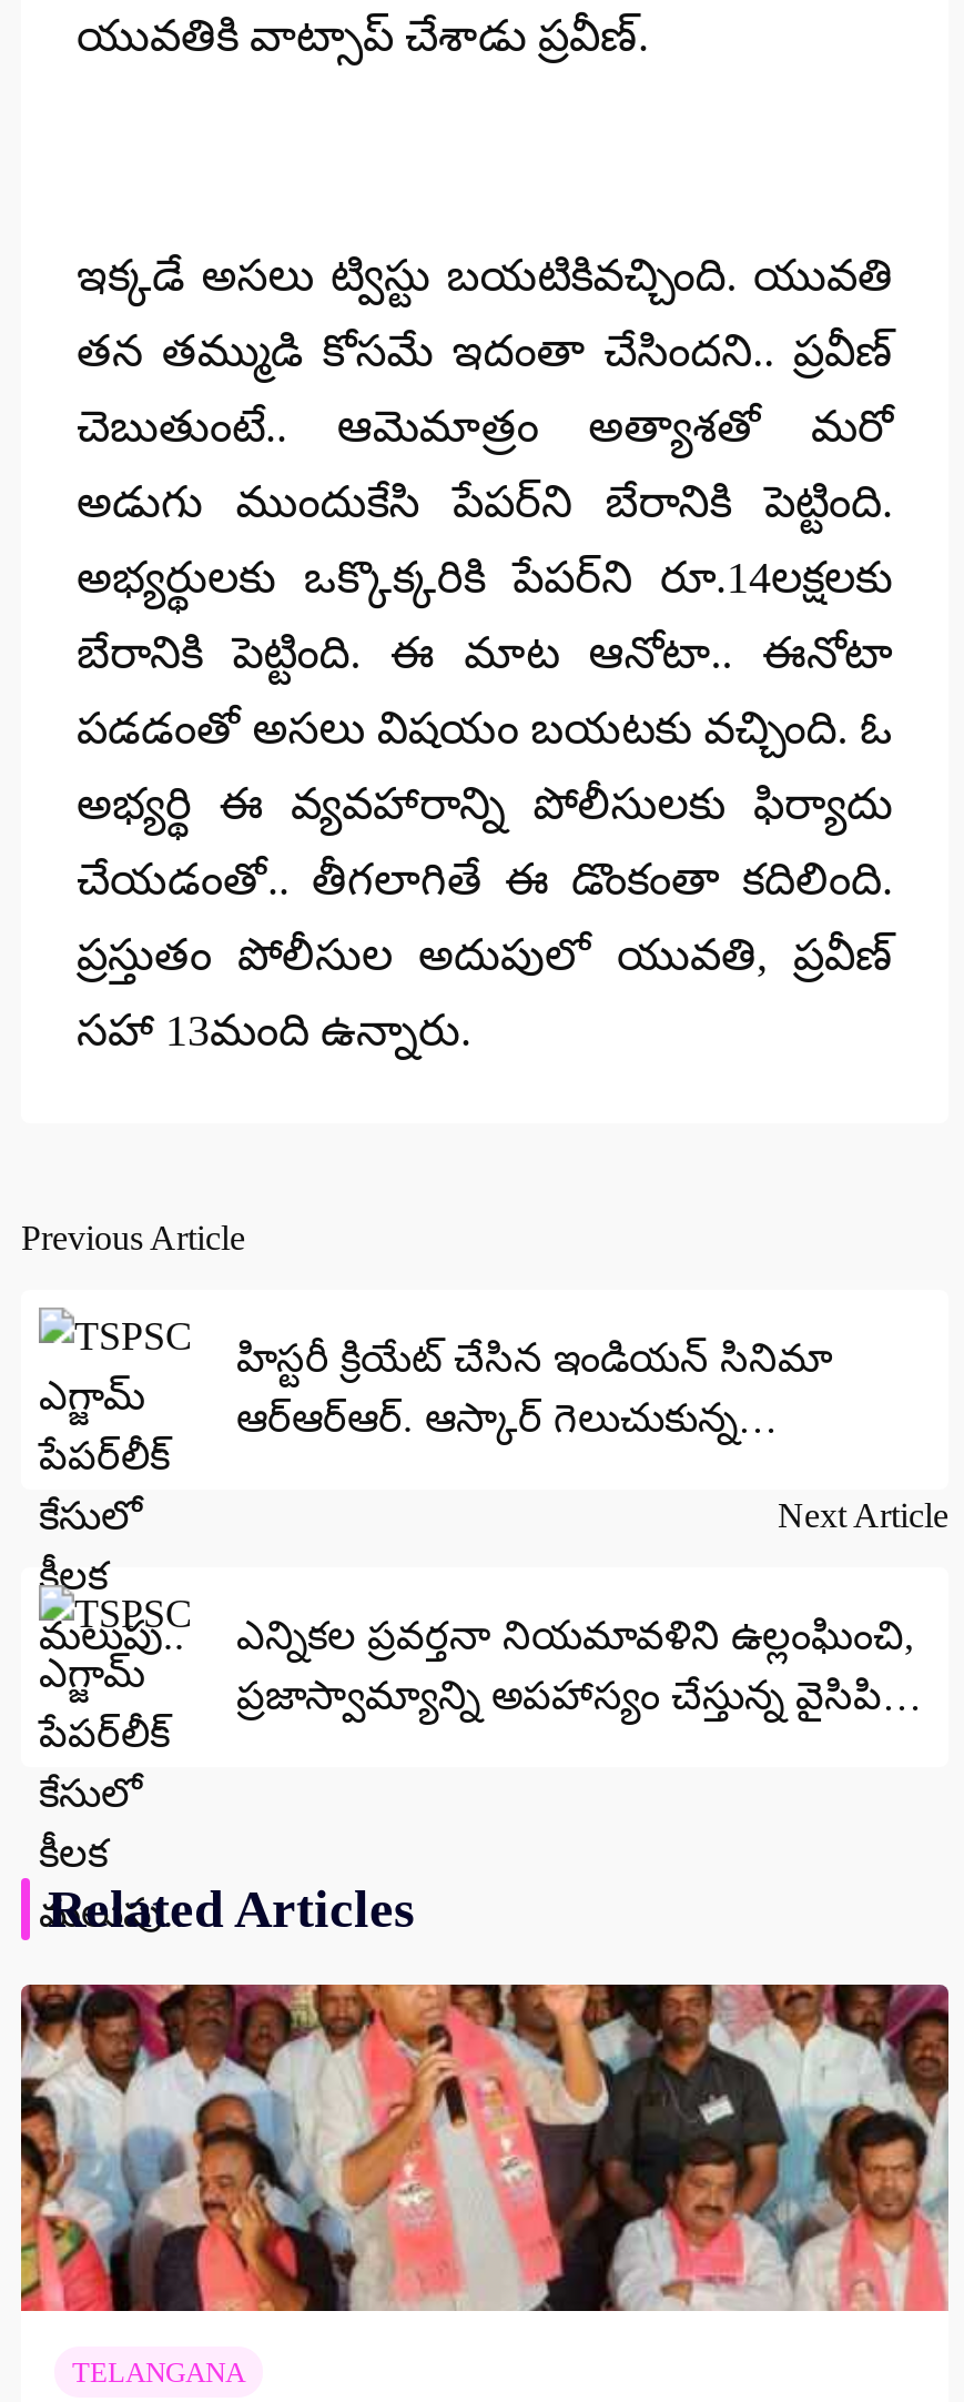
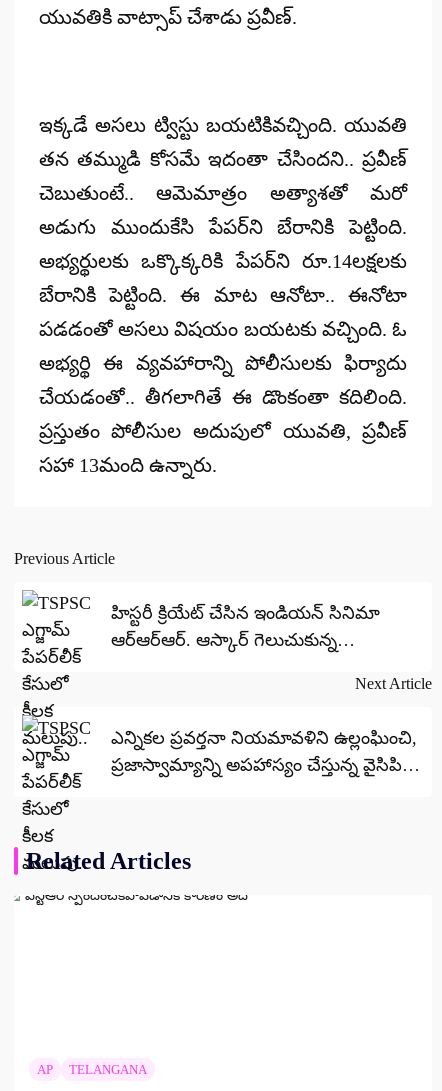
[19,1982,951,2313] [image] -> none
none -> [37,1062,53,1077] AP

